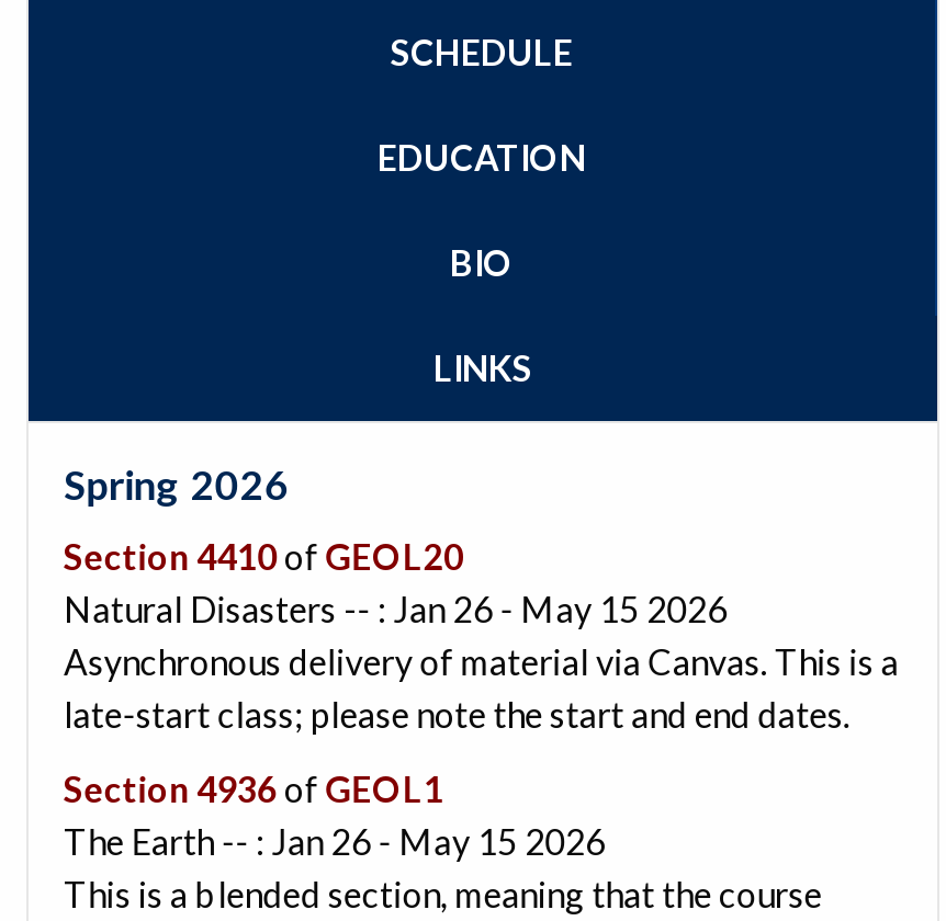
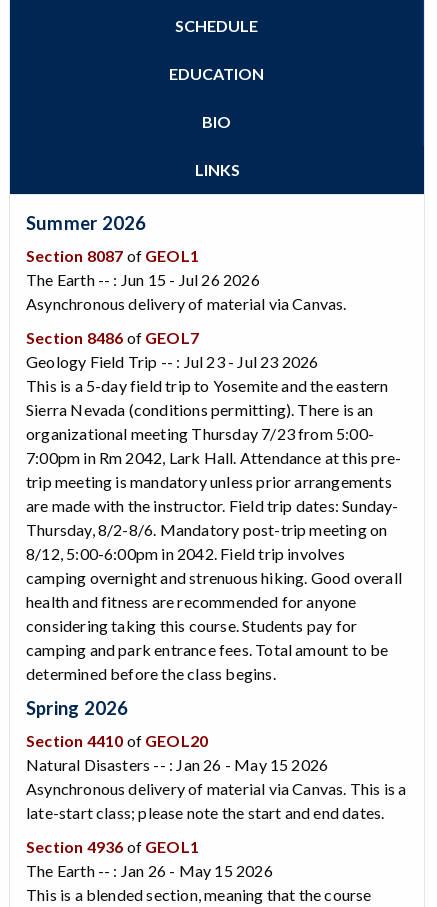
none -> [26,212,402,683] Summer 2026 | Section 8087 of GEOL1 | The Earth -- : Jun 15 - Jul 26 2026 | Asynchronous delivery of material via Canvas. | Section 8486 of GEOL7 | Geology Field Trip -- : Jul 23 - Jul 23 2026 | This is a 5-day field trip to Yosemite and the eastern | Sierra Nevada (conditions permitting). There is an | organizational meeting Thursday 7/23 from 5:00- | 7:00pm in Rm 2042, Lark Hall. Attendance at this pre- | trip meeting is mandatory unless prior arrangements | are made with the instructor. Field trip dates: Sunday- | Thursday, 8/2-8/6. Mandatory post-trip meeting on | 8/12, 5:00-6:00pm in 2042. Field trip involves | camping overnight and strenuous hiking. Good overall | health and fitness are recommended for anyone | considering taking this course. Students pay for | camping and park entrance fees. Total amount to be | determined before the class begins.

